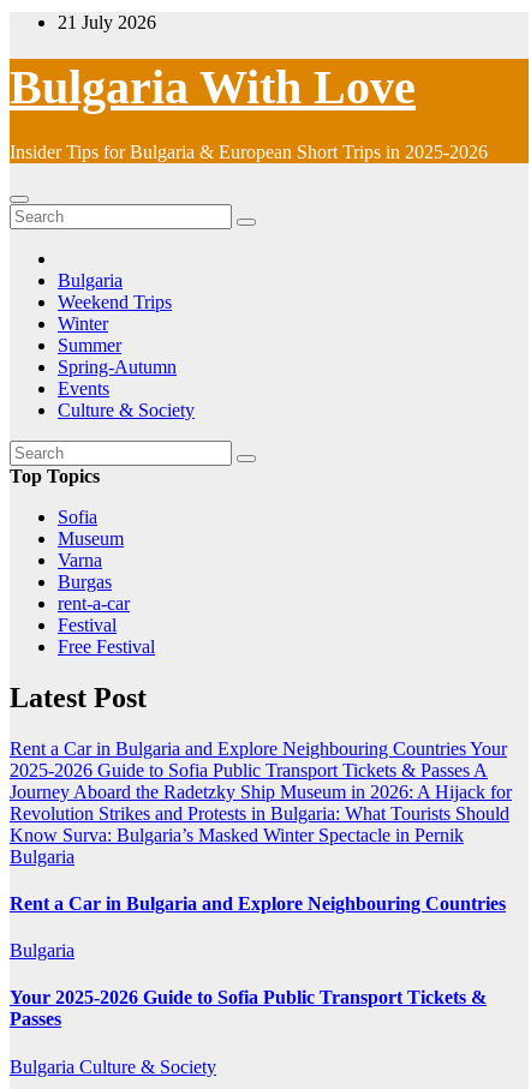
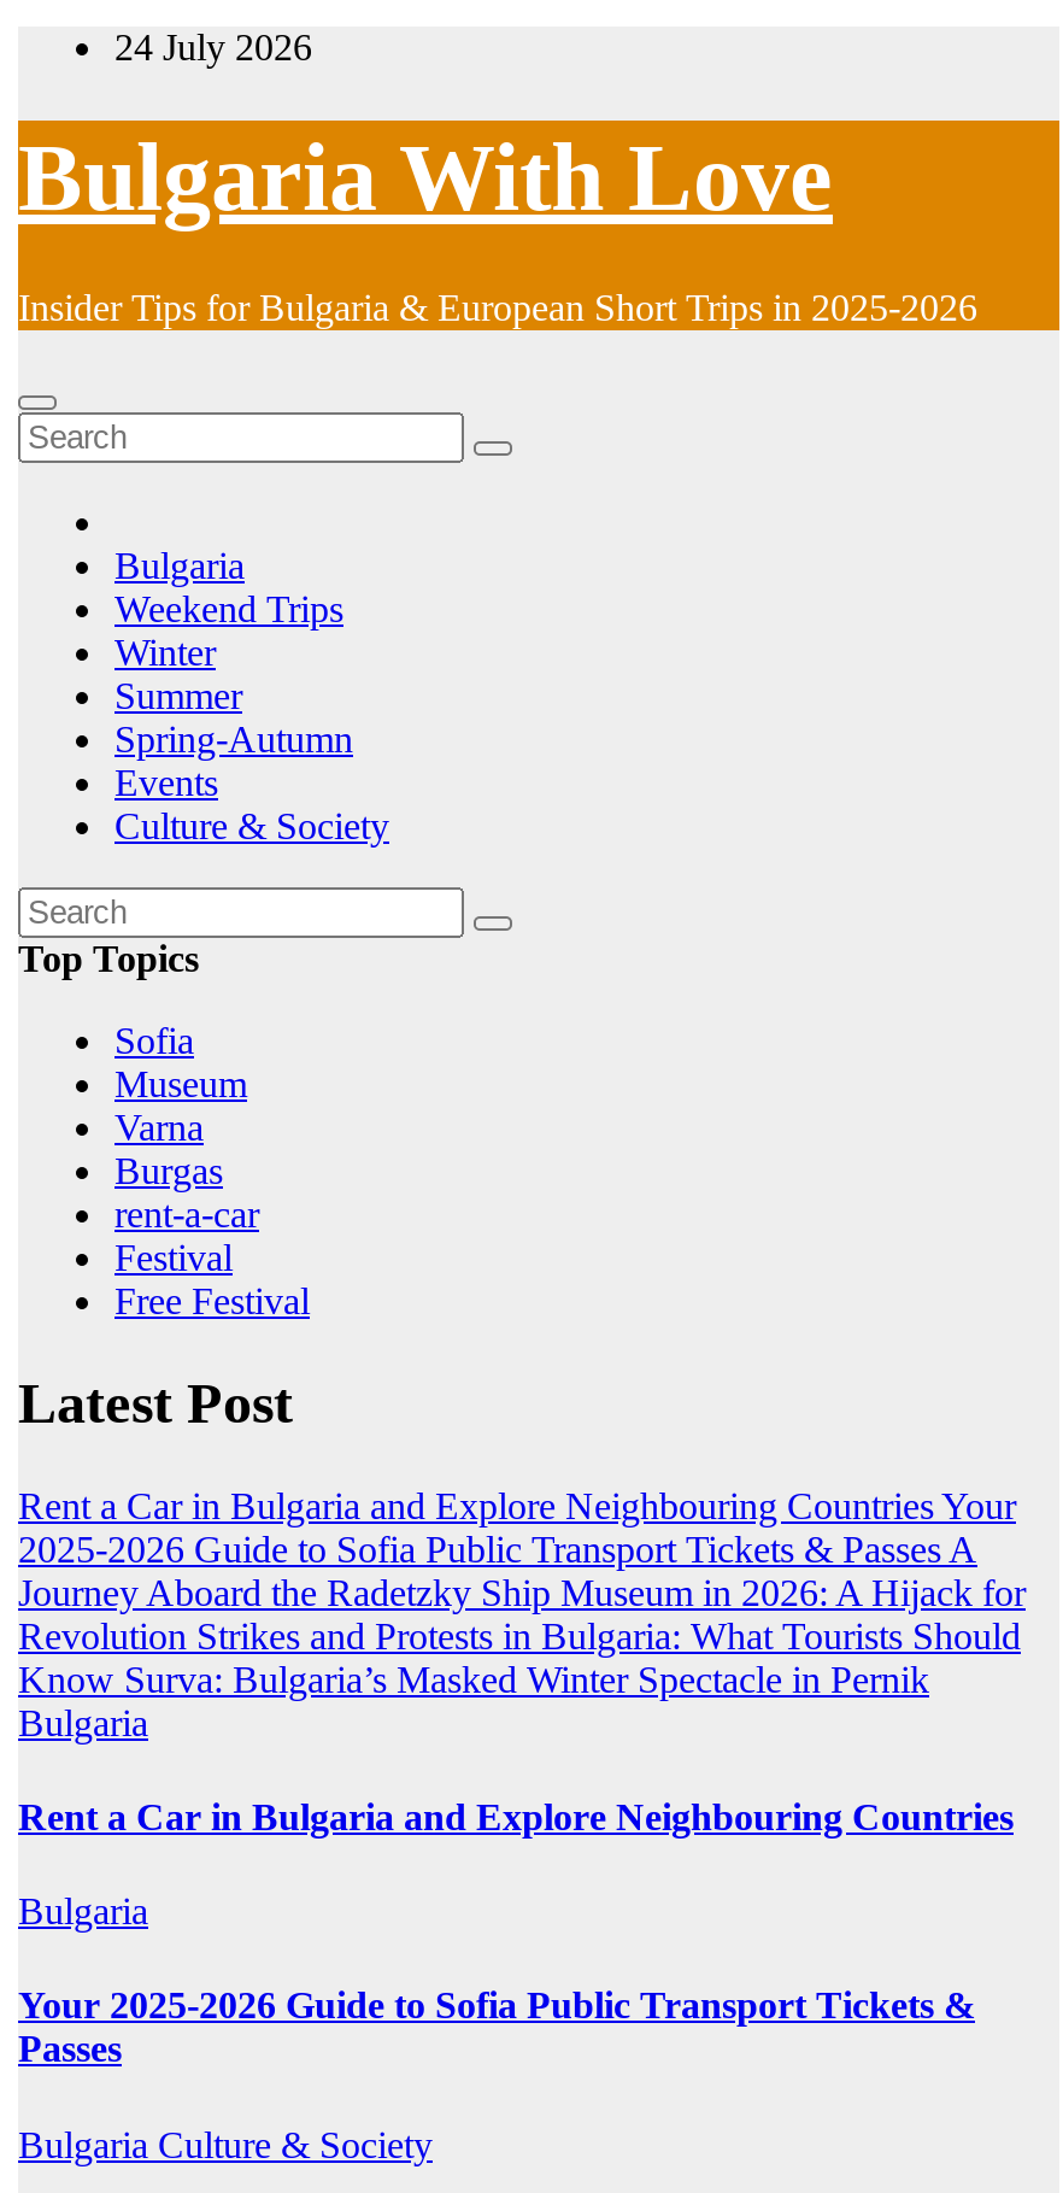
[58,12,156,32] 21 July 2026 -> [114,27,312,68] 24 July 2026

